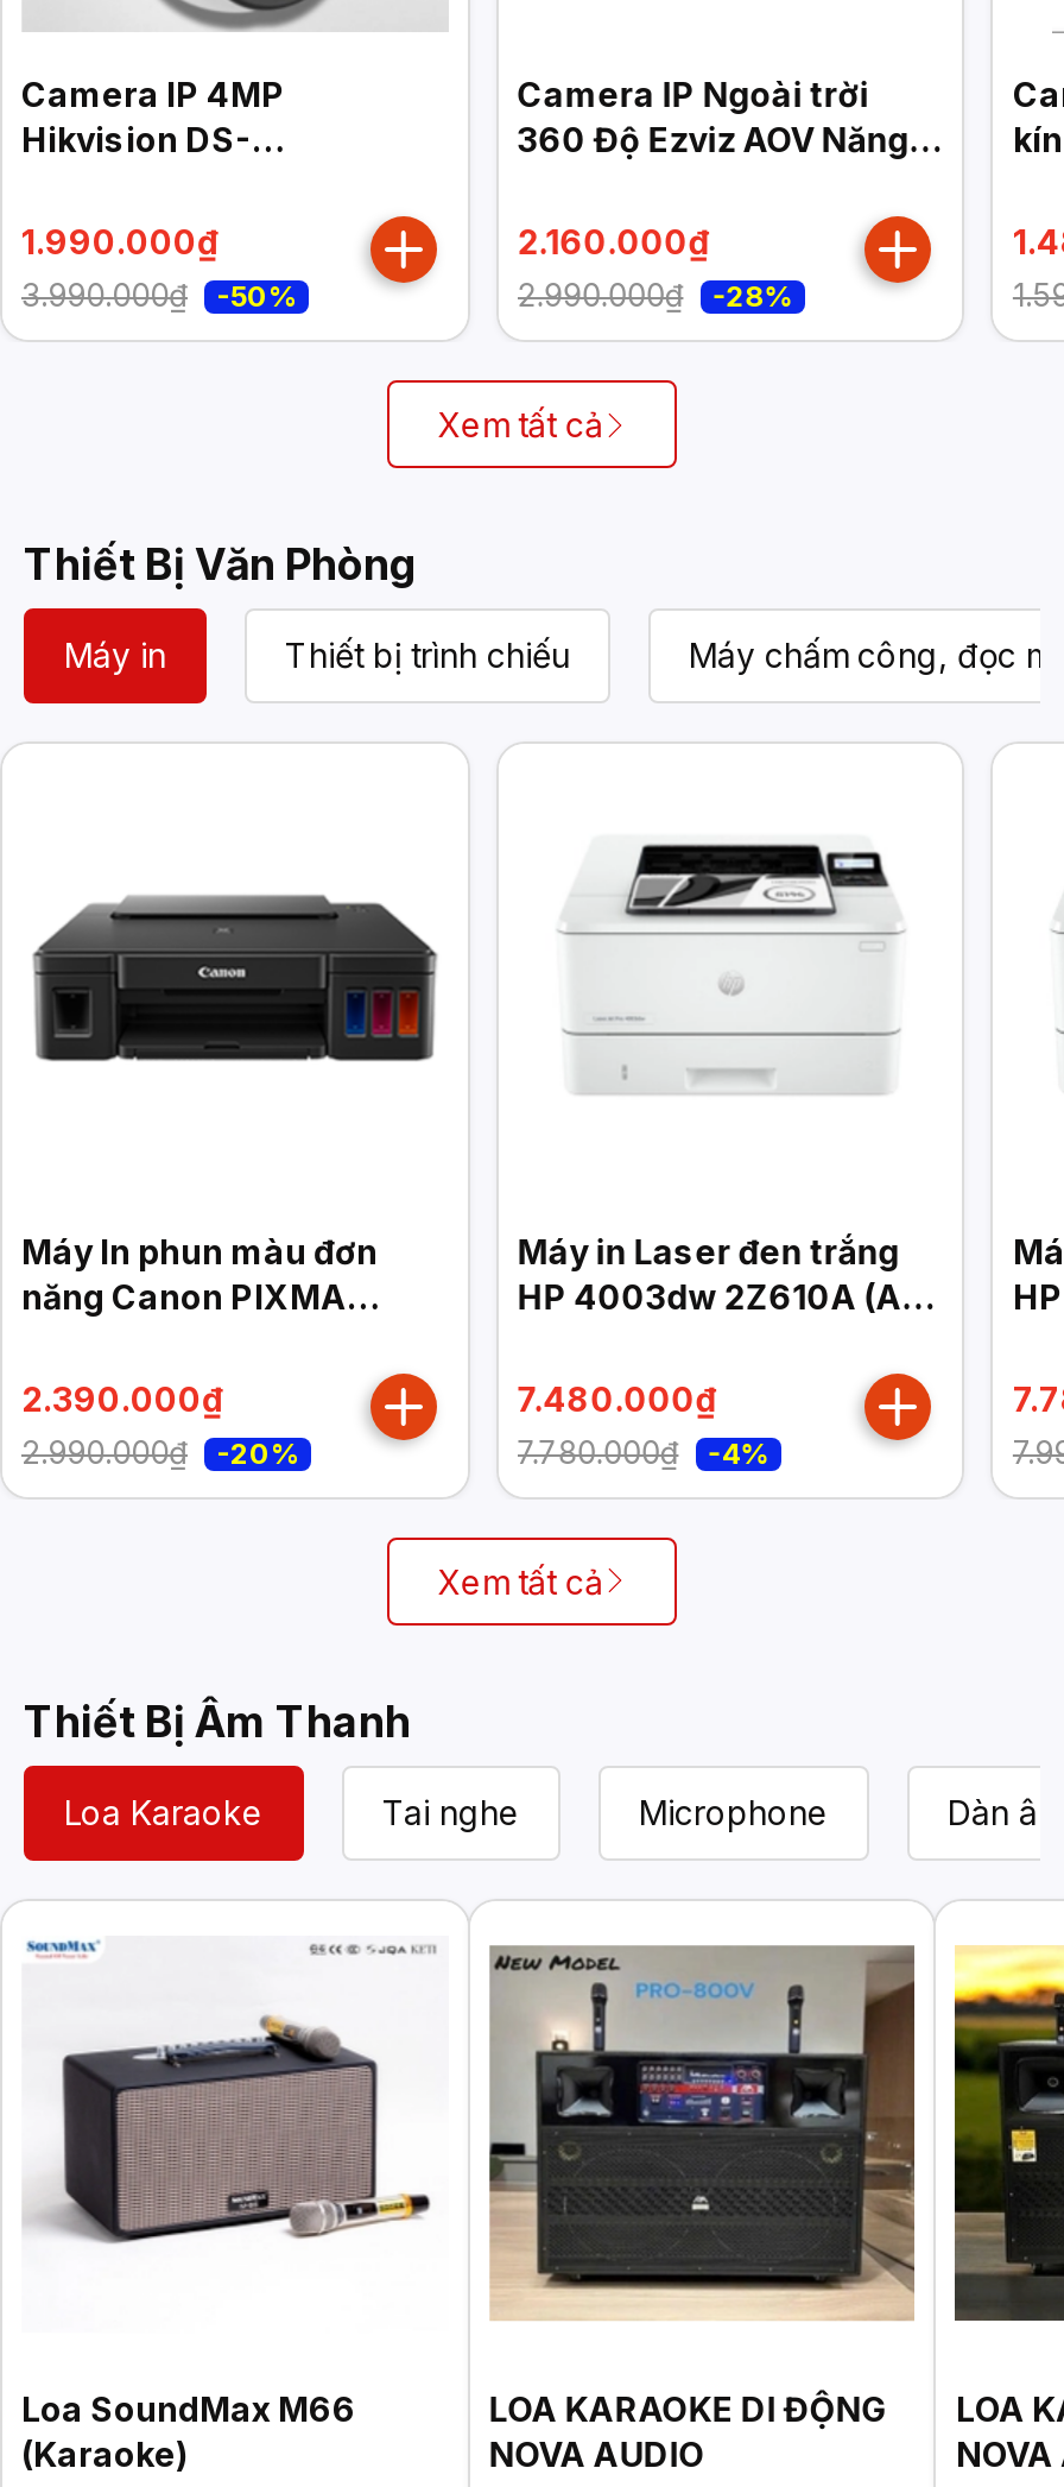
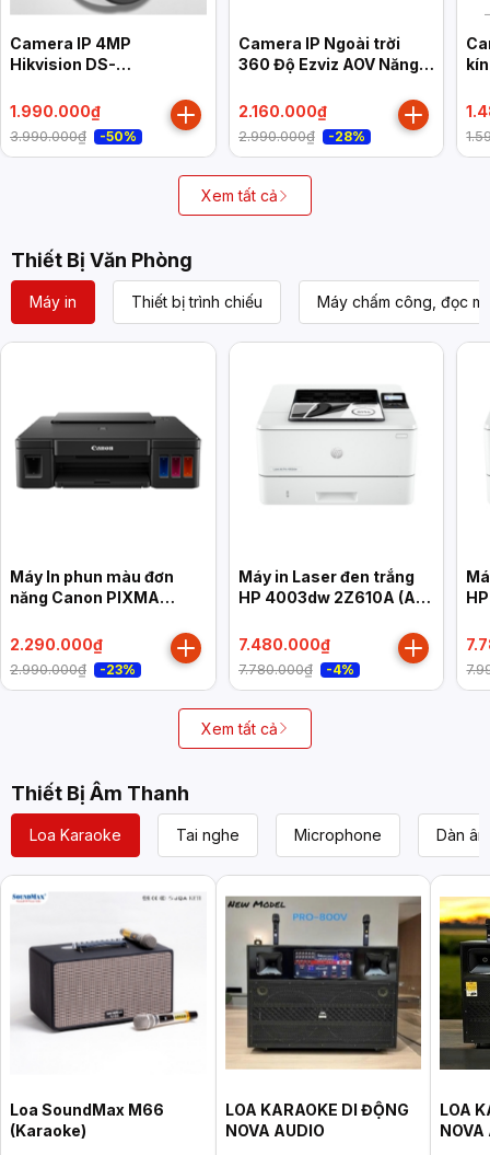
[21,1378,223,1419] 2.390.000₫ -> [10,635,103,653] 2.290.000₫
[21,1433,299,1471] 2.990.000₫ -20% -> [10,660,136,678] 2.990.000₫ -23%

